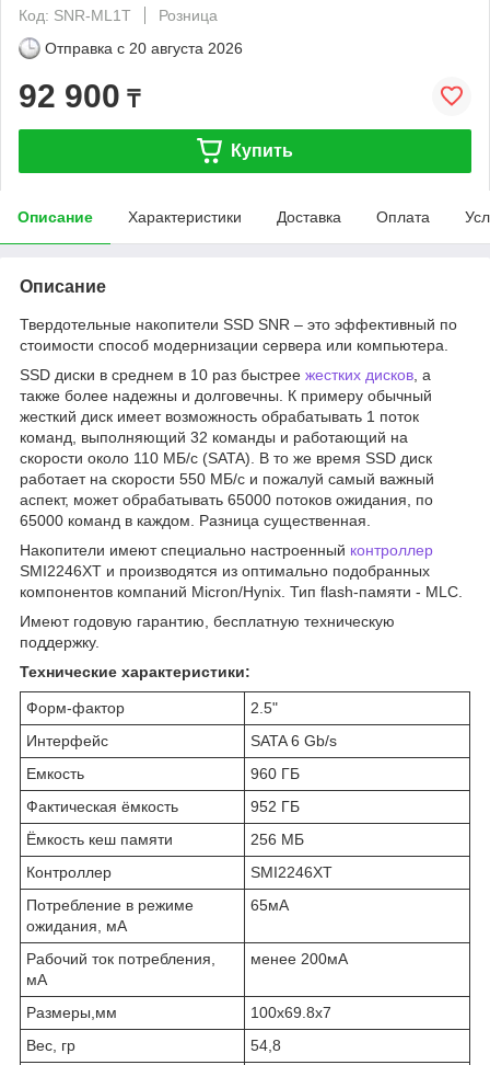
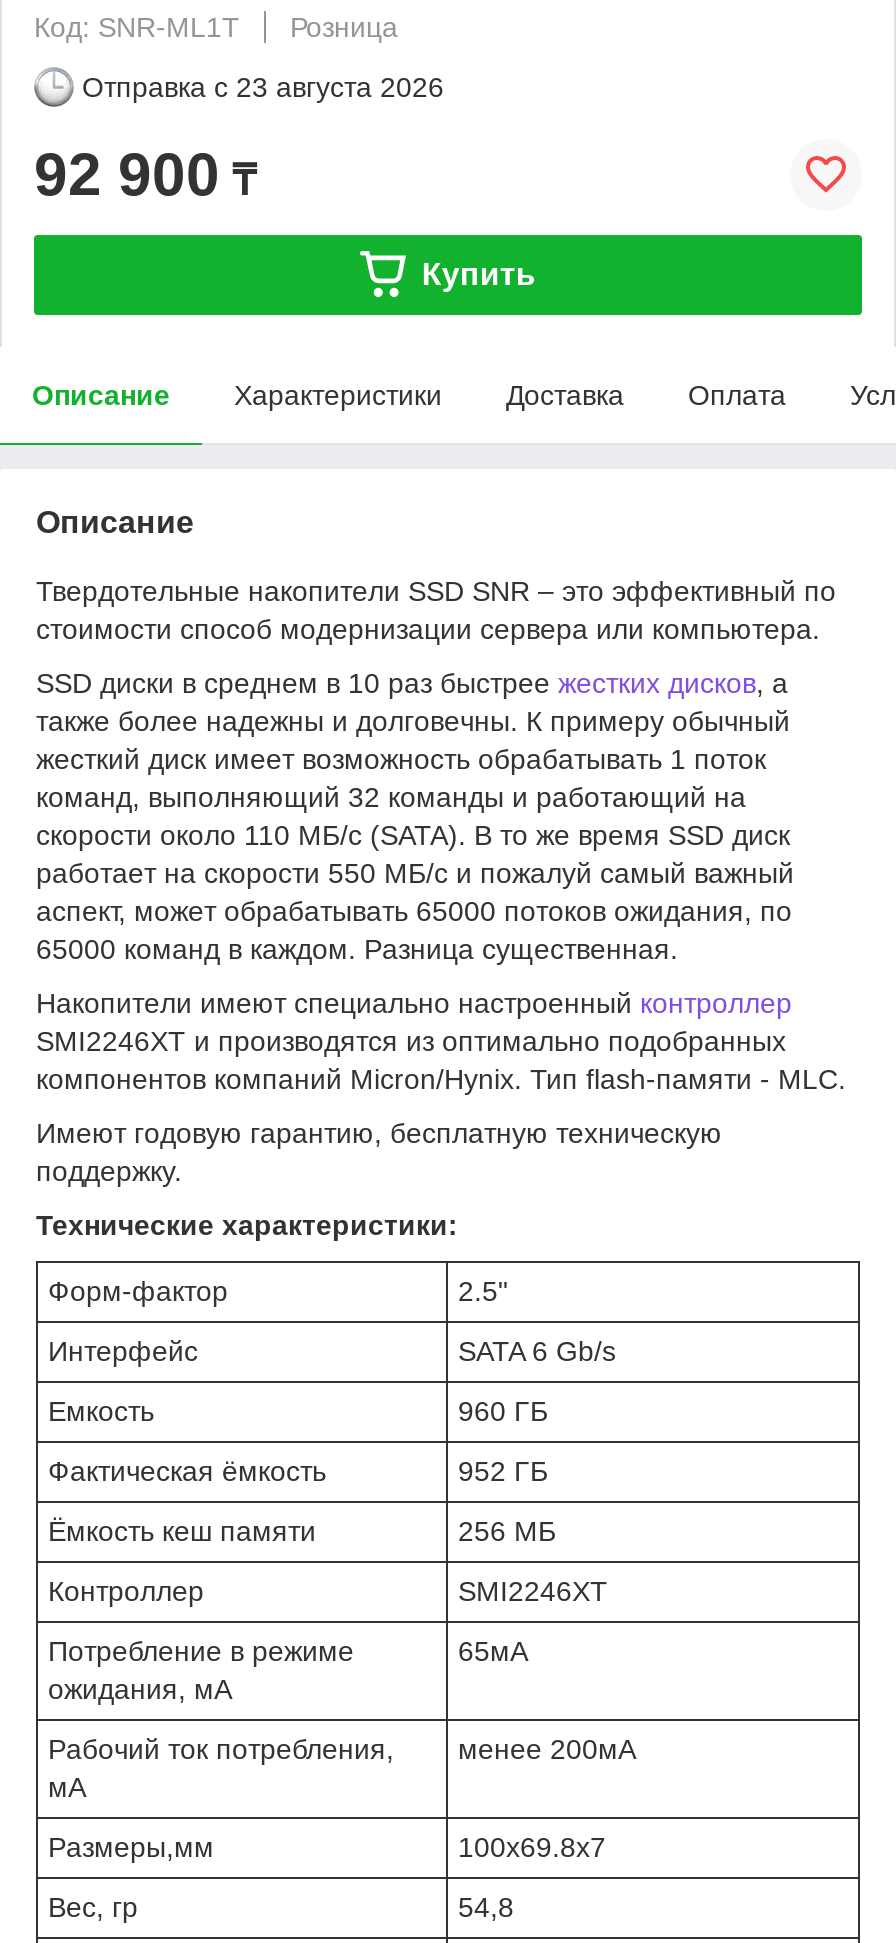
[45,39,243,57] Отправка с 20 августа 2026 -> [82,71,444,103] Отправка с 23 августа 2026

